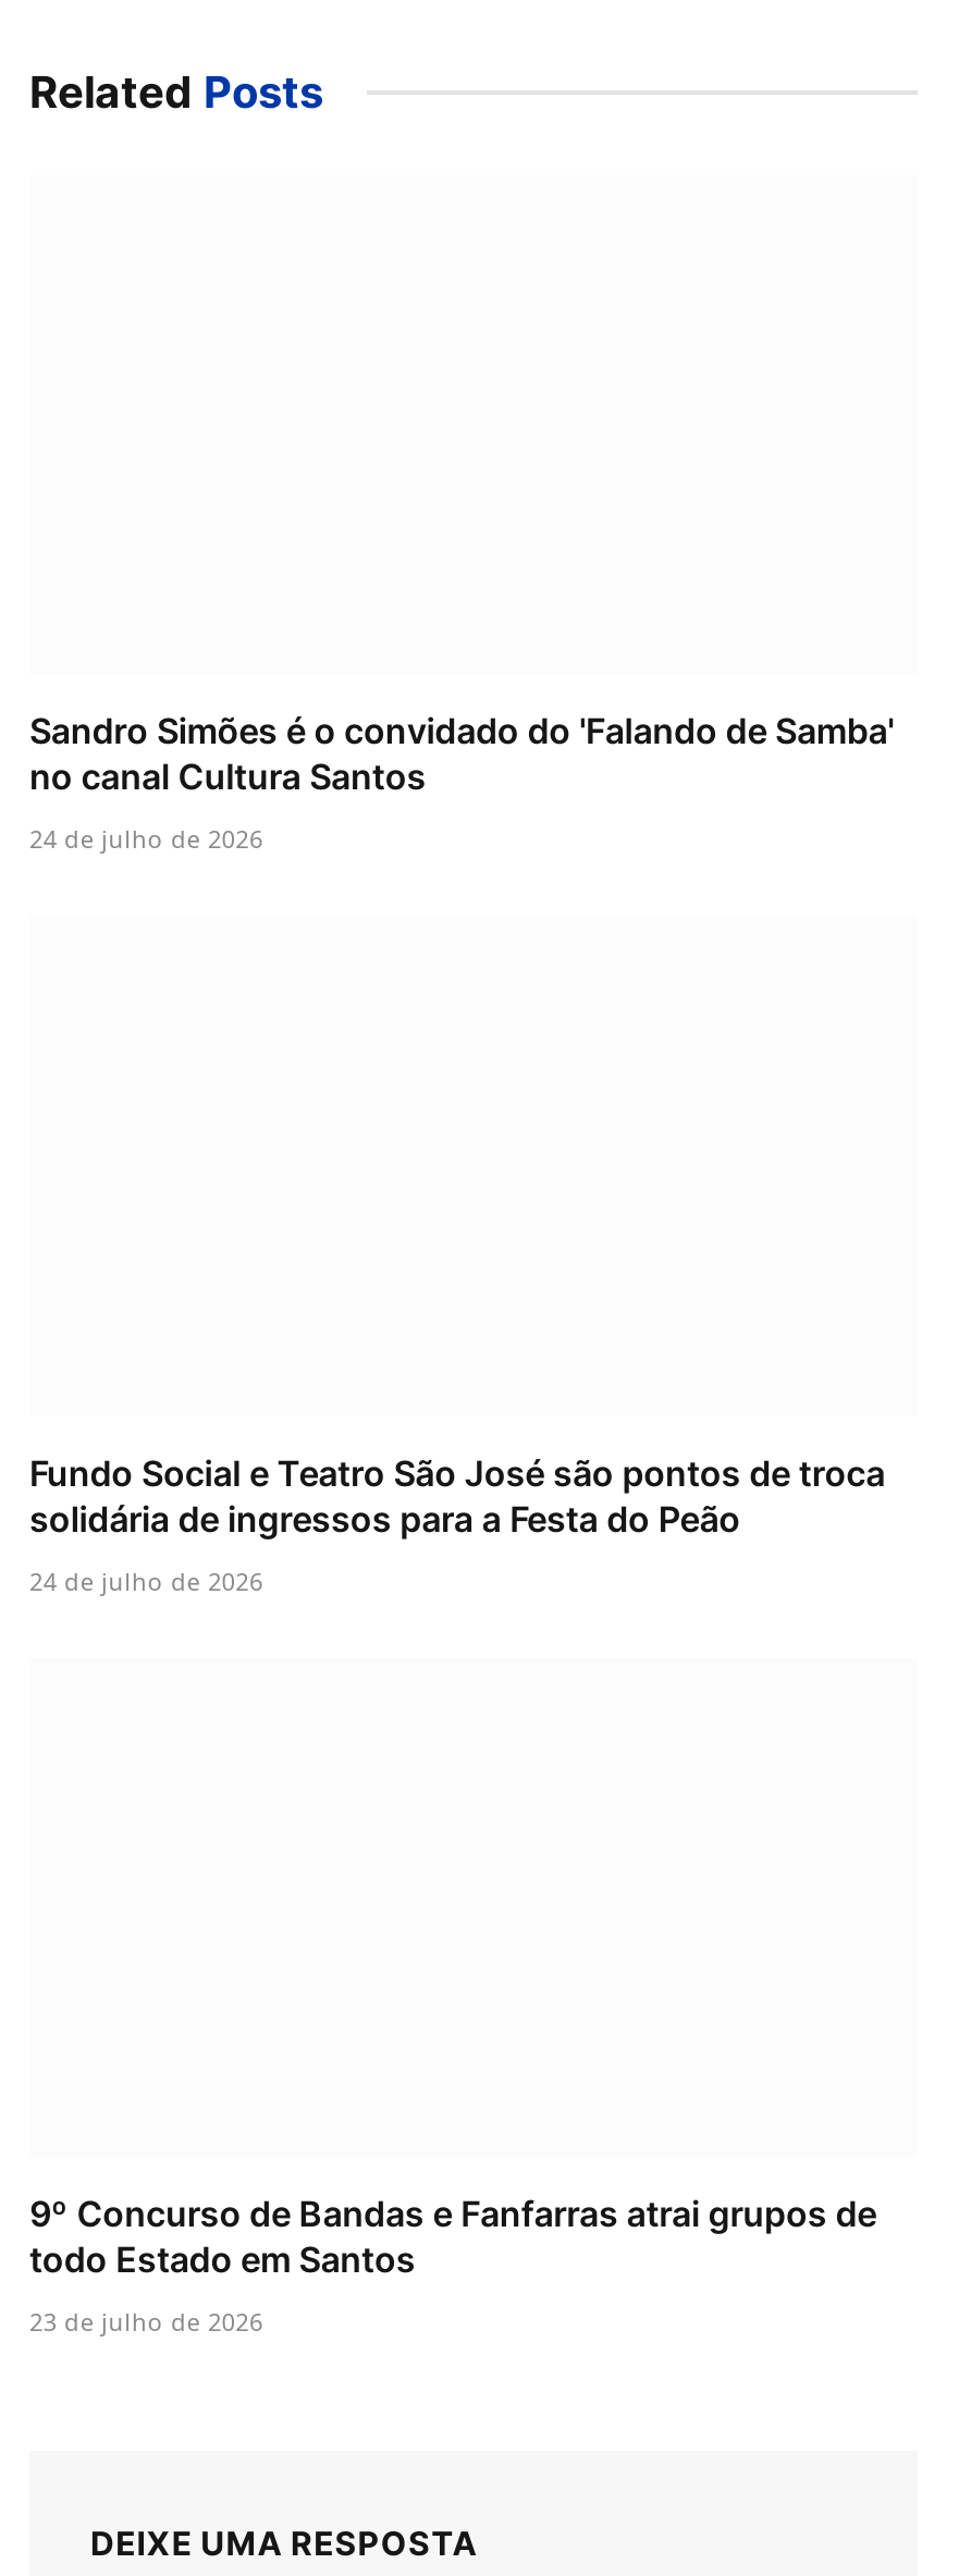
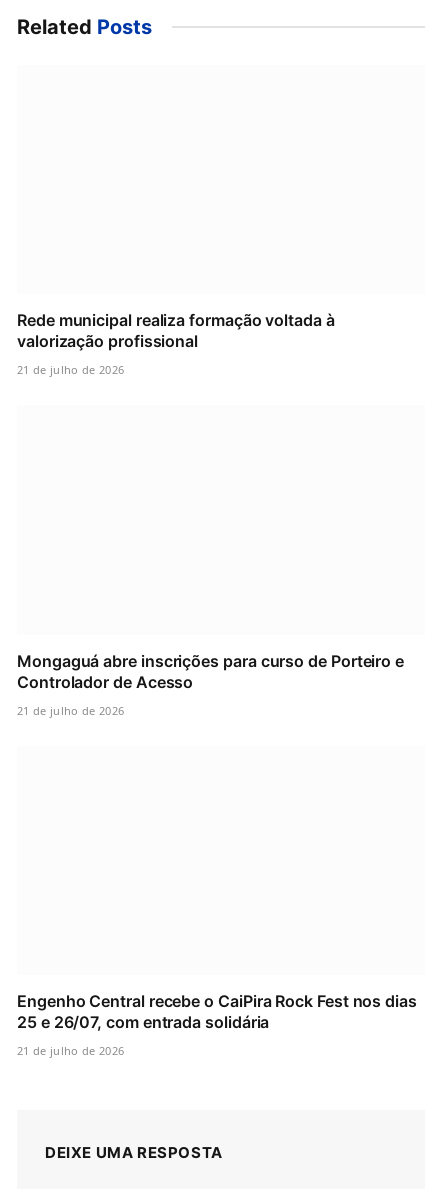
[29,710,894,799] Sandro Simões é o convidado do 'Falando de Samba' | no canal Cultura Santos -> [17,310,335,351] Rede municipal realiza formação voltada à | valorização profissional
[29,823,263,856] 24 de julho de 2026 -> [17,362,124,377] 21 de julho de 2026
[29,1451,885,1541] Fundo Social e Teatro São José são pontos de troca | solidária de ingressos para a Festa do Peão -> [17,651,404,692] Mongaguá abre inscrições para curso de Porteiro e | Controlador de Acesso
[29,1565,263,1597] 24 de julho de 2026 -> [17,703,124,718] 21 de julho de 2026
[29,2193,876,2282] 9º Concurso de Bandas e Fanfarras atrai grupos de | todo Estado em Santos -> [17,991,417,1032] Engenho Central recebe o CaiPira Rock Fest nos dias | 25 e 26/07, com entrada solidária
[29,2306,263,2339] 23 de julho de 2026 -> [17,1043,124,1058] 21 de julho de 2026

